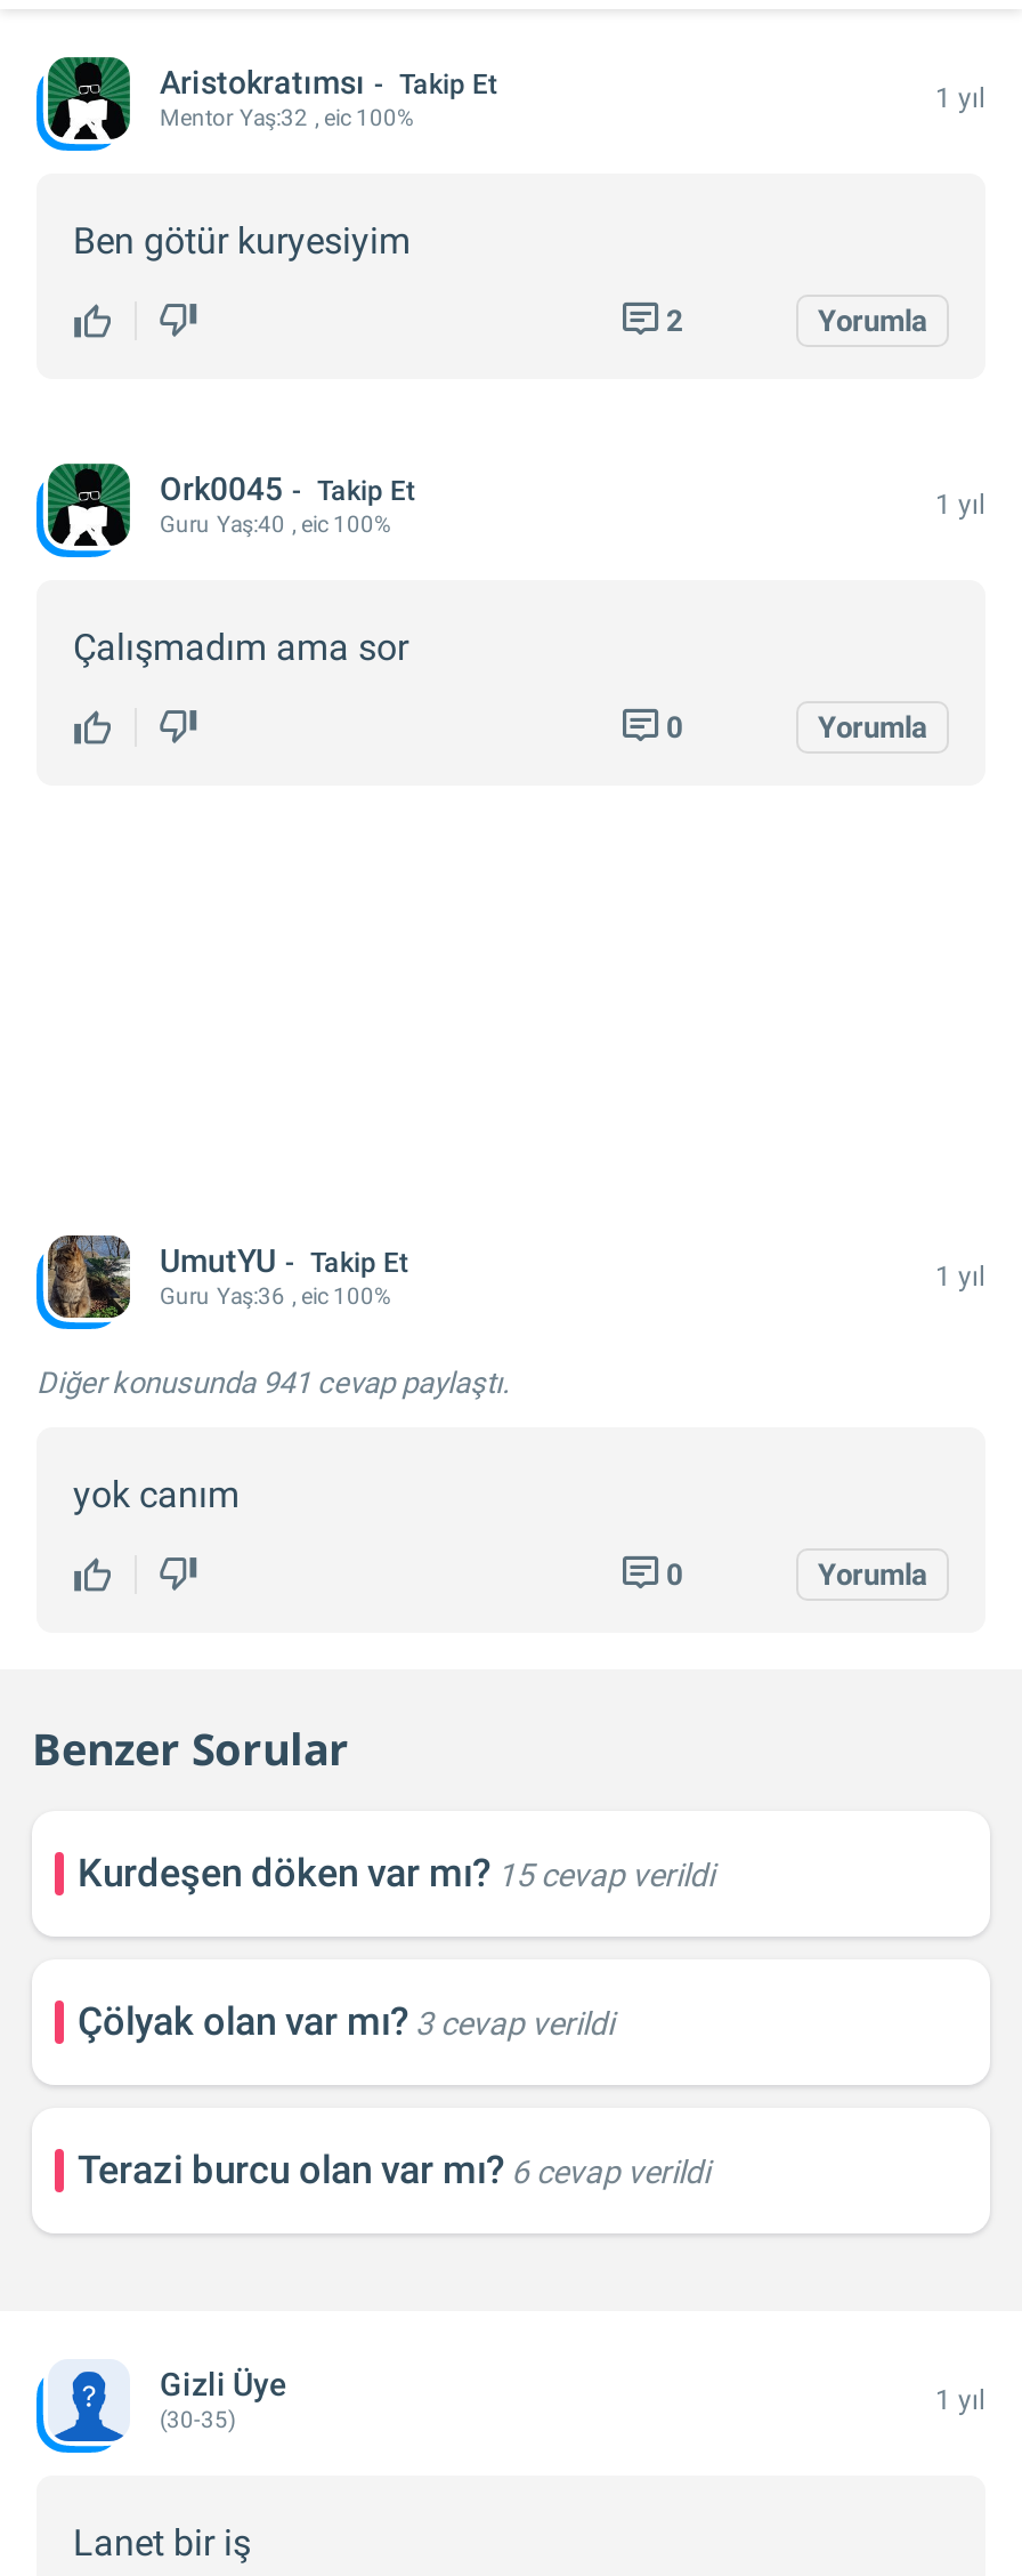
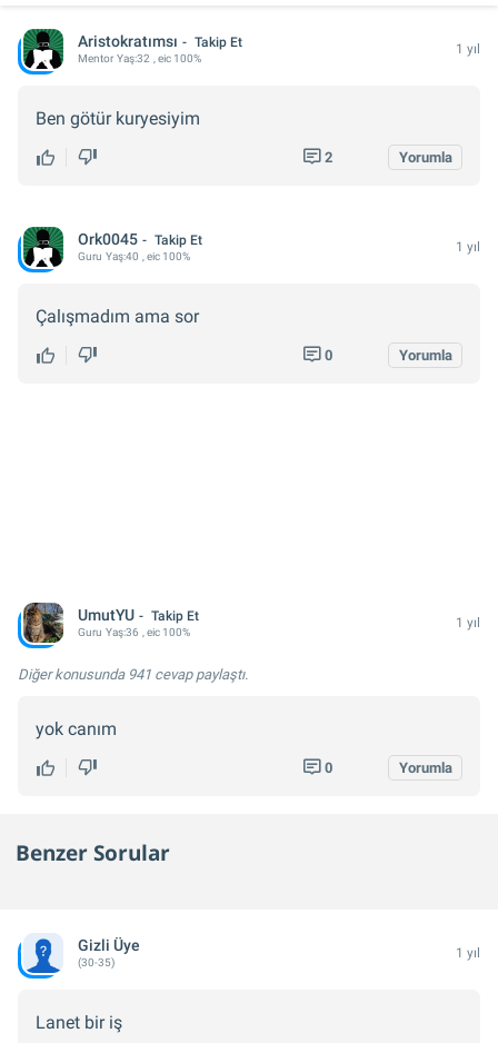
[78,1850,714,2192] Kurdeşen döken var mı? 15 cevap verildi | Çölyak olan var mı? 3 cevap verildi | Terazi burcu olan var mı? 6 cevap verildi -> none

